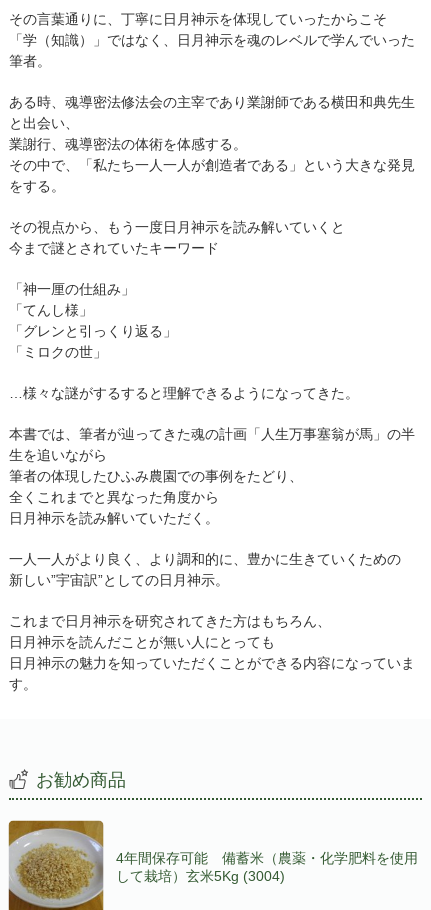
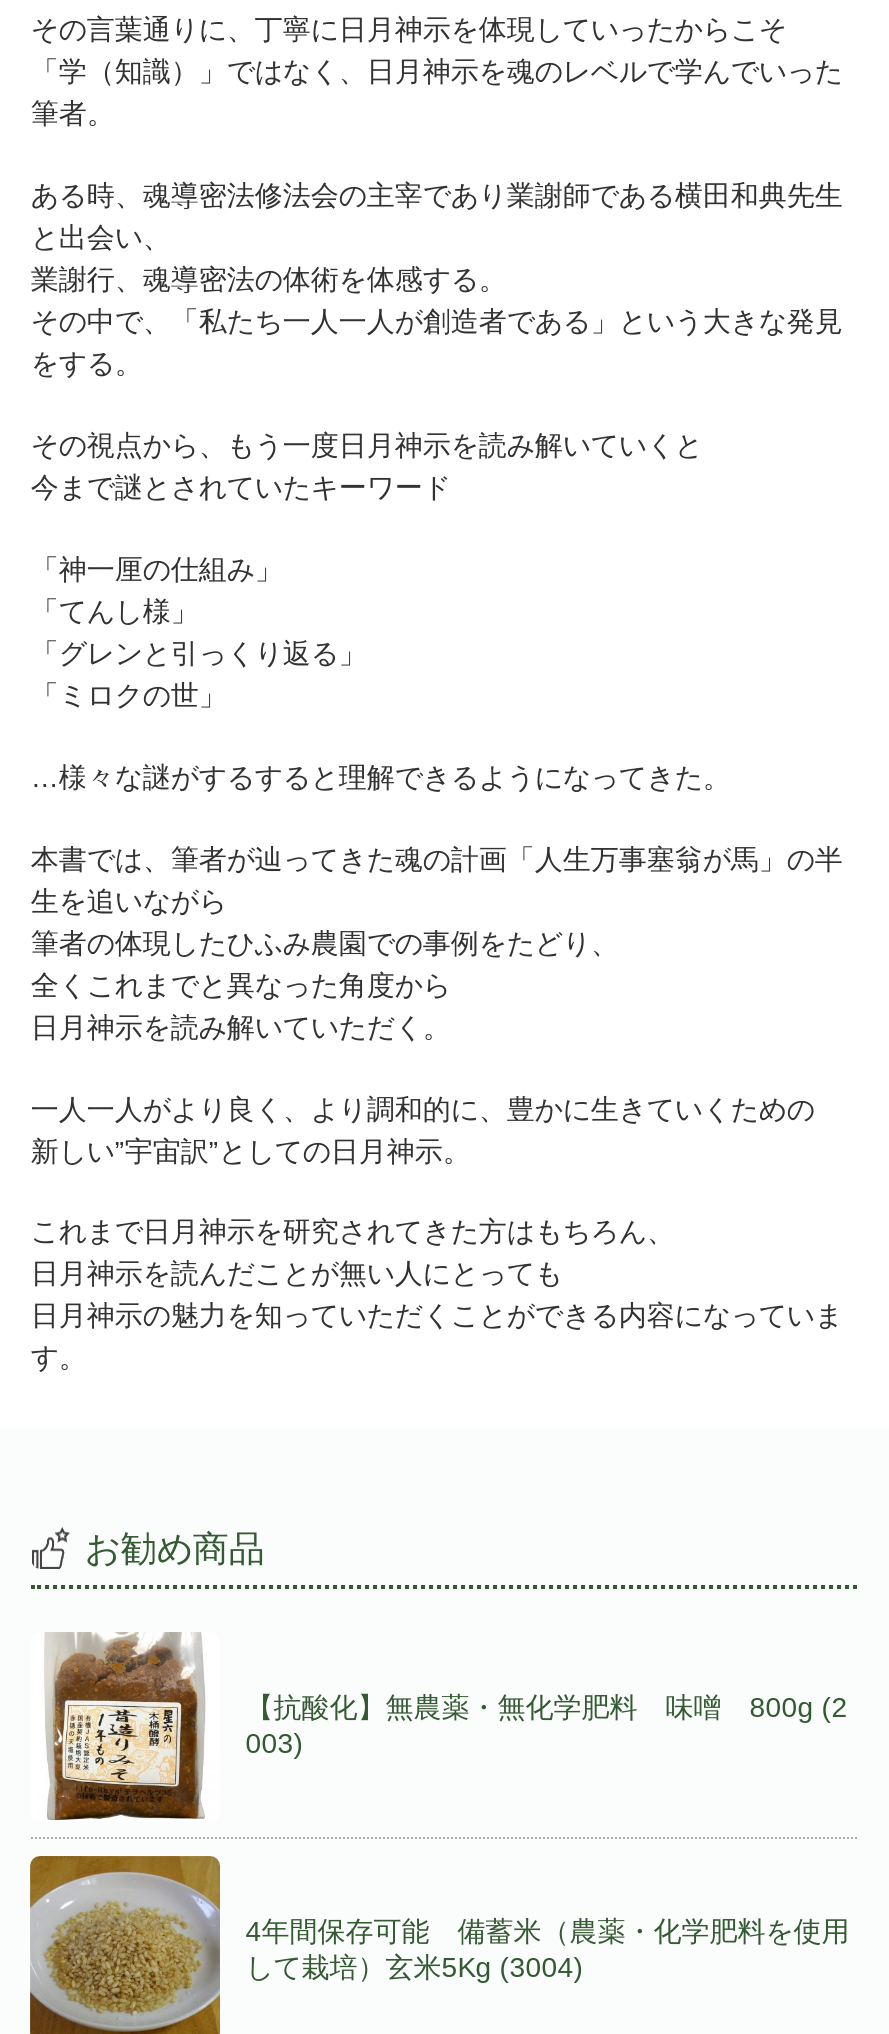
none -> [31,1632,847,1822] [image] | 【抗酸化】無農薬・無化学肥料 味噌 800g (2 | 003)

